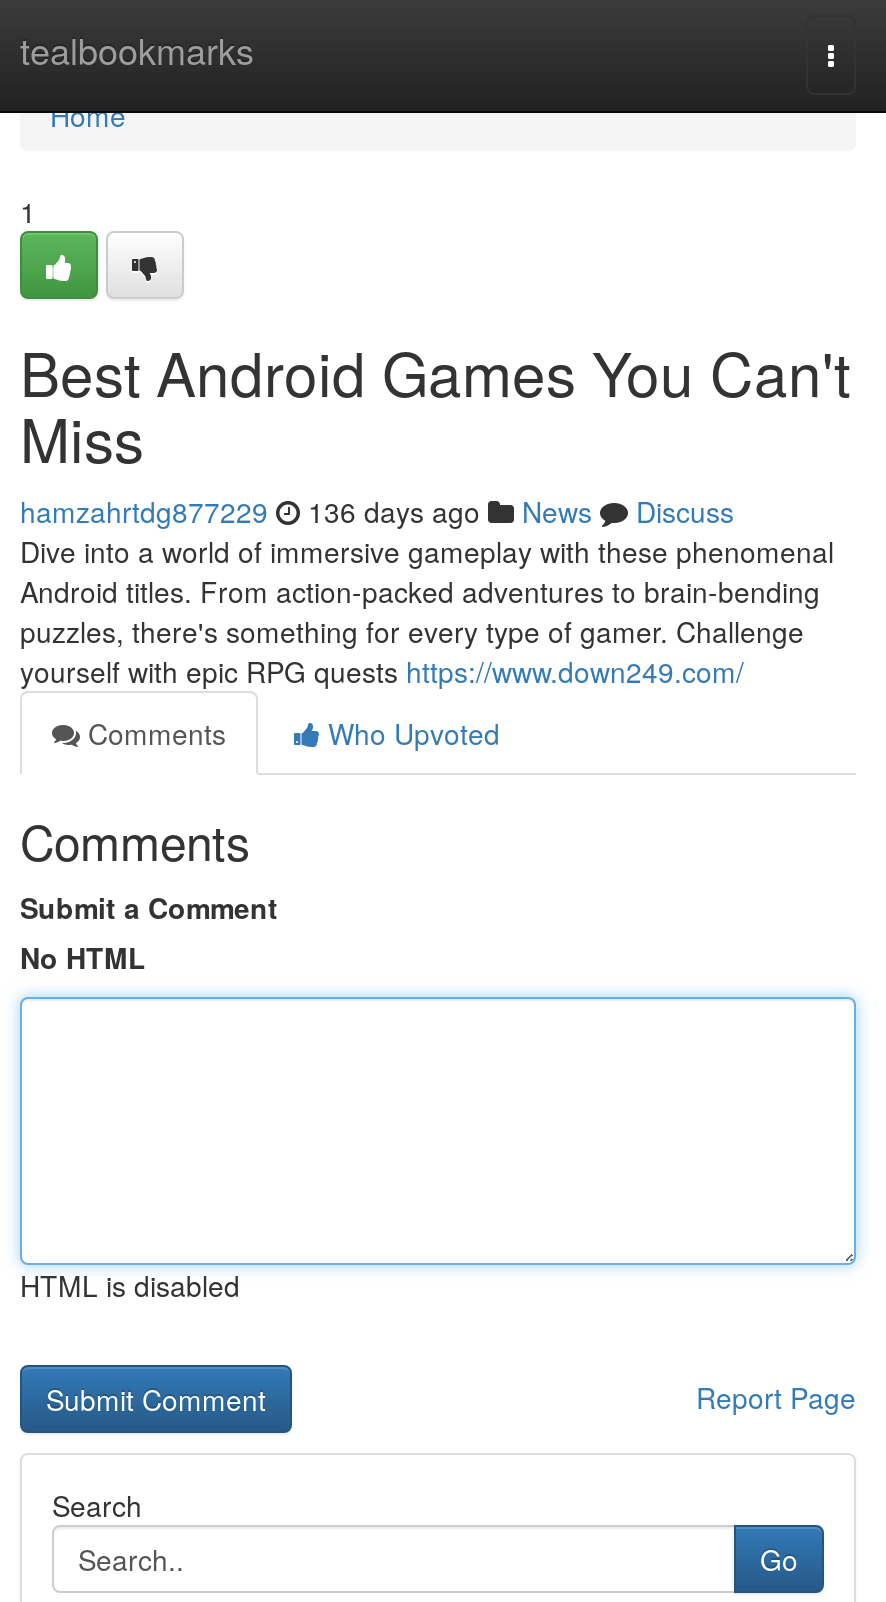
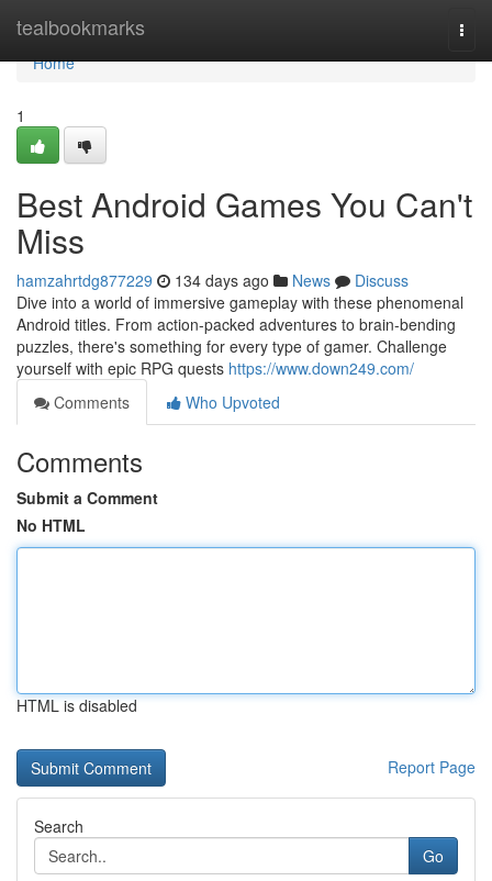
[20,491,734,531] hamzahrtdg877229 136 days ago News Discuss -> [16,269,409,291] hamzahrtdg877229 134 days ago News Discuss

